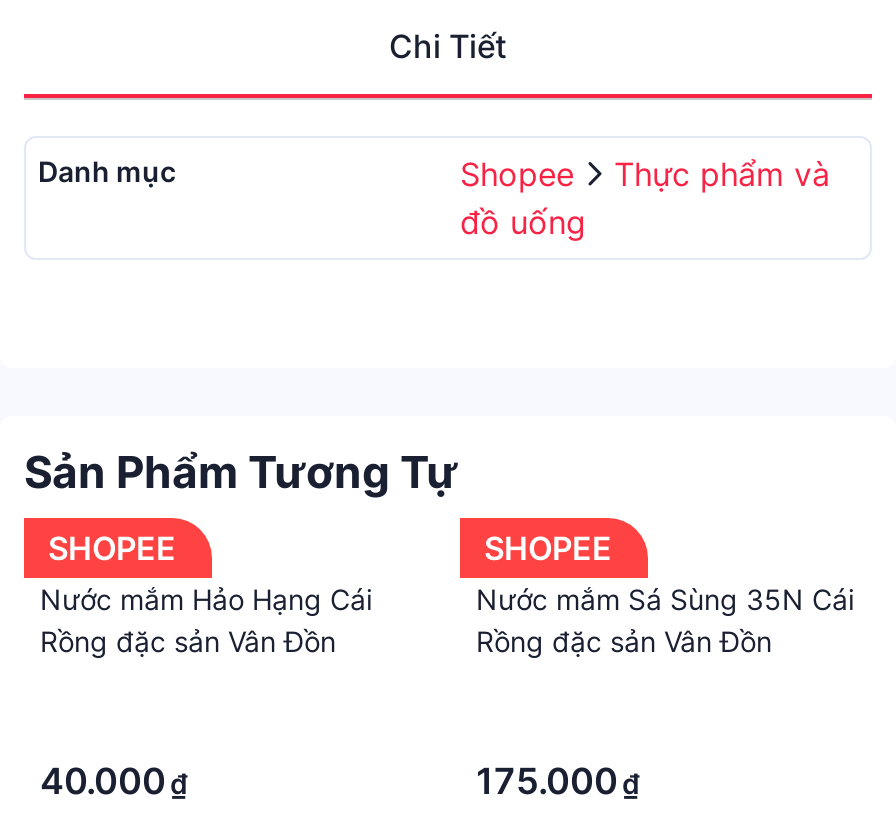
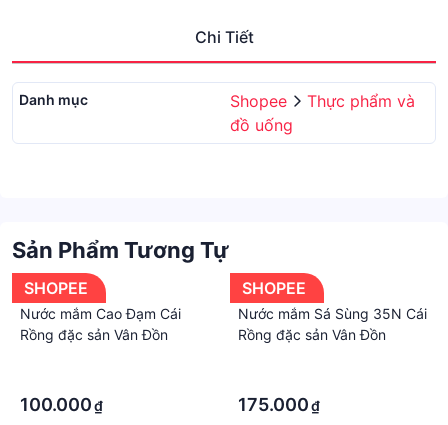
[40,582,372,616] Nước mắm Hảo Hạng Cái -> [20,305,181,322] Nước mắm Cao Đạm Cái
[40,760,188,802] 40.000 ₫ -> [20,394,103,415] 100.000 ₫

